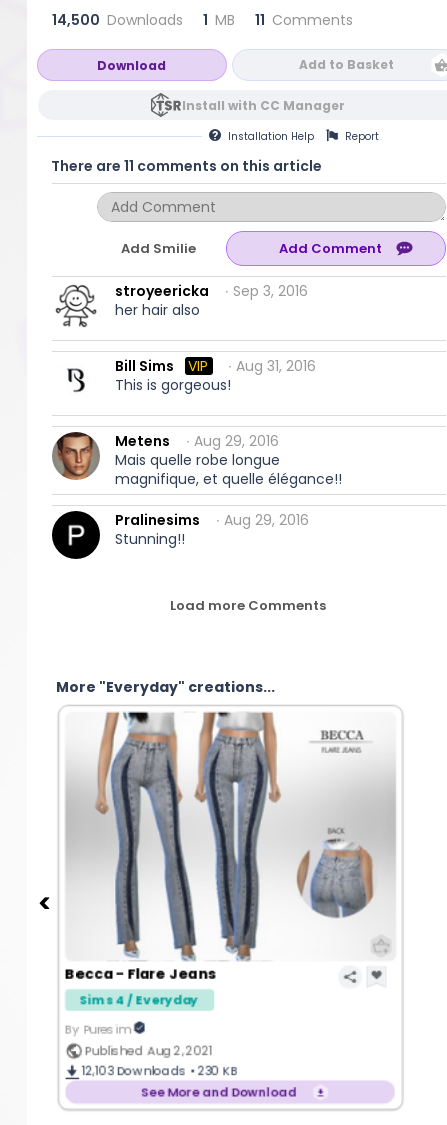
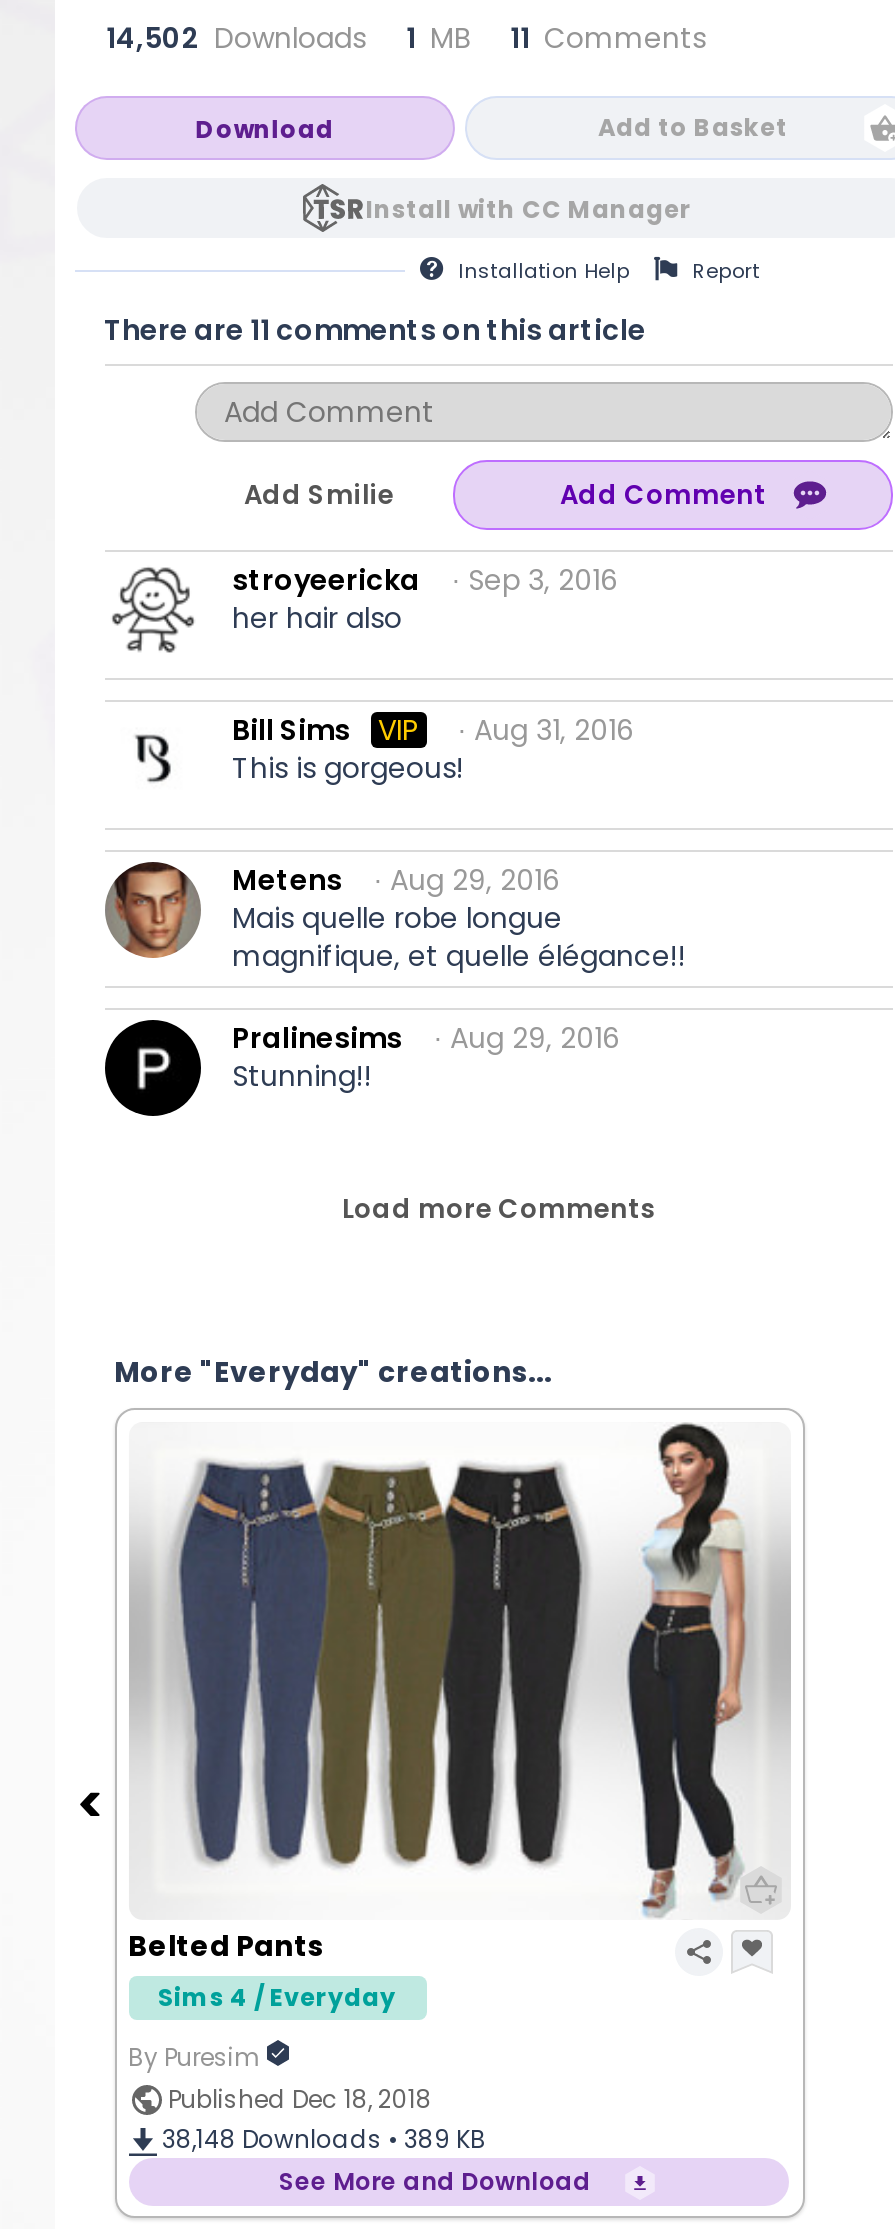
[52,10,353,30] 14,500 Downloads 1 MB 11 Comments -> [106,18,706,58] 14,502 Downloads 1 MB 11 Comments
[63,711,374,984] [image] | Becca - Flare Jeans -> [128,1422,747,1966] [image] | Belted Pants
[83,1042,211,1059] Published Aug 2, 2021 -> [168,2082,432,2116] Published Dec 18, 2018
[80,1062,236,1079] 12,103 Downloads • 230 KB -> [162,2122,486,2156] 38,148 Downloads • 389 KB

